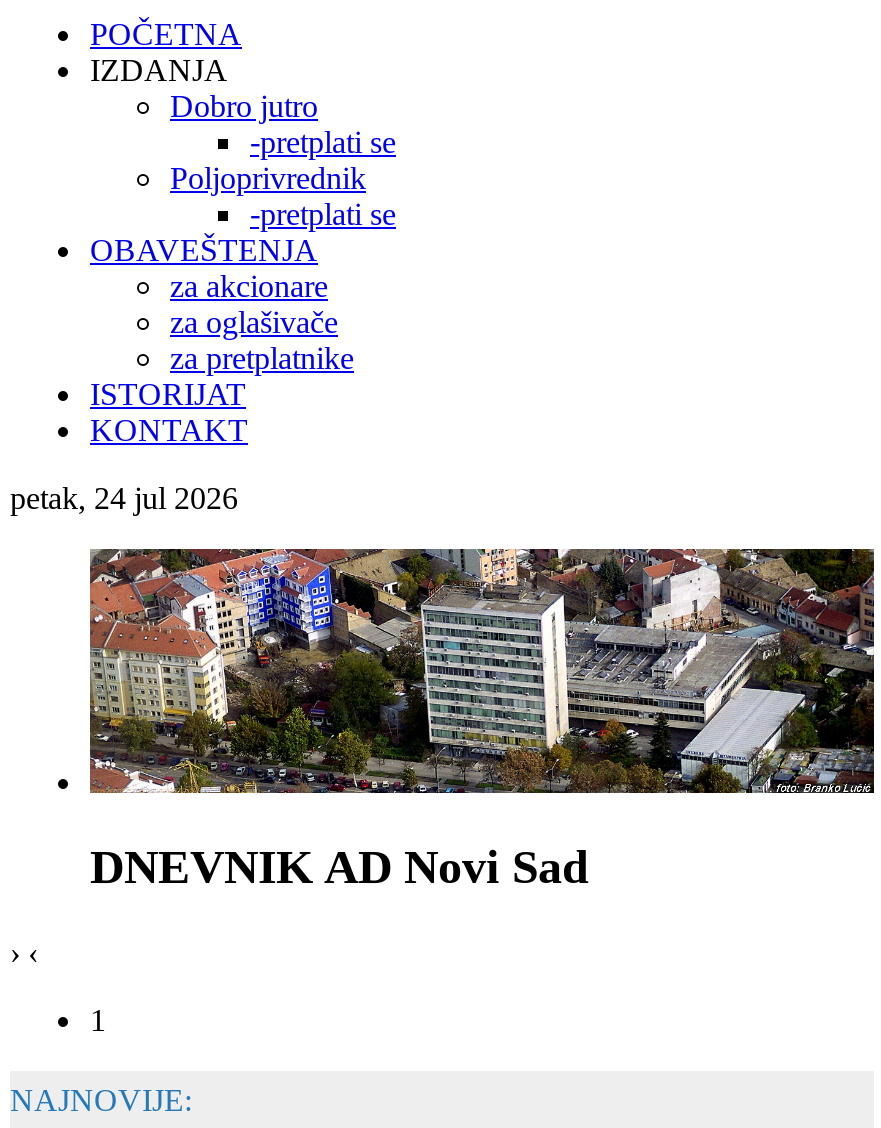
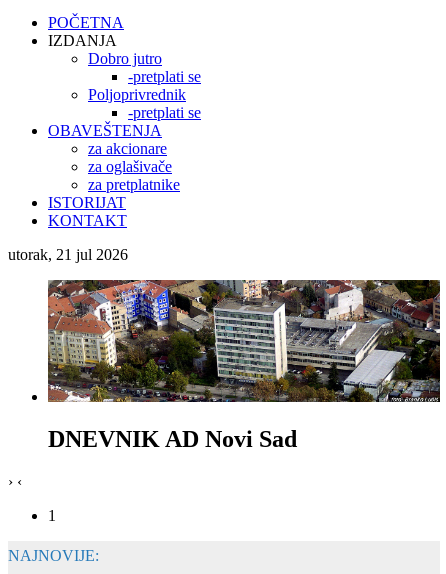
[10,481,238,515] petak, 24 jul 2026 -> [8,246,128,263] utorak, 21 jul 2026

